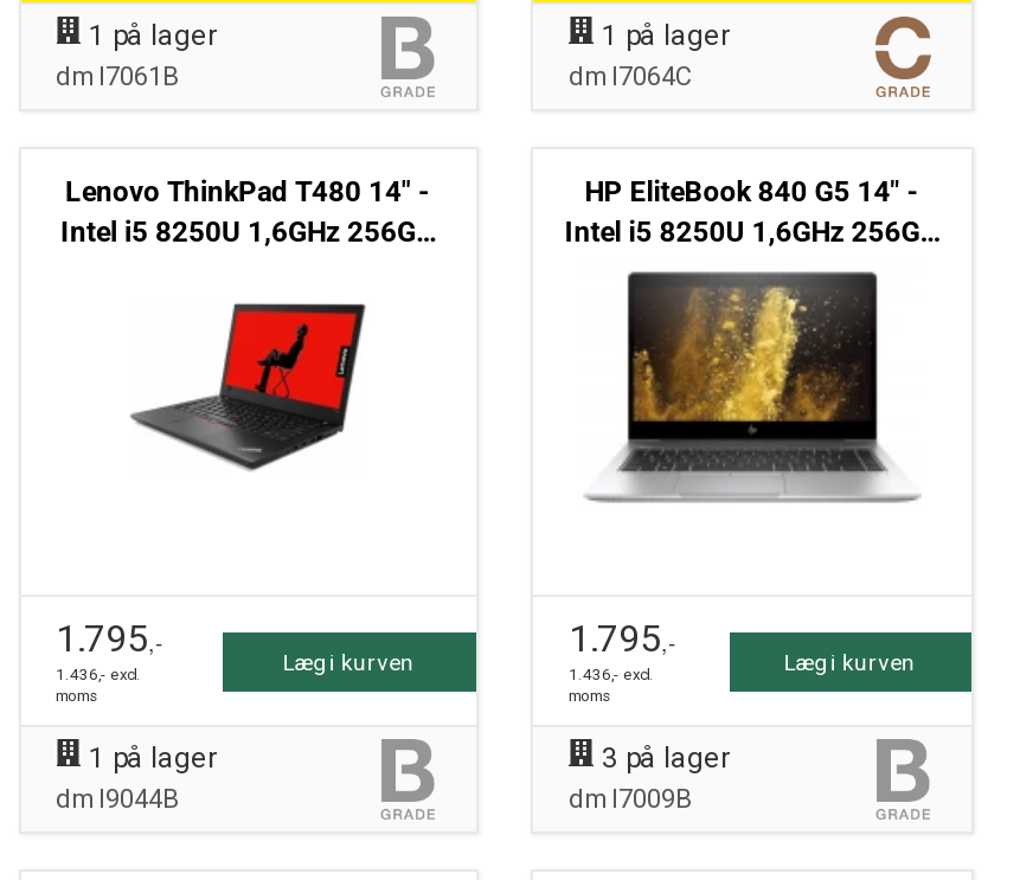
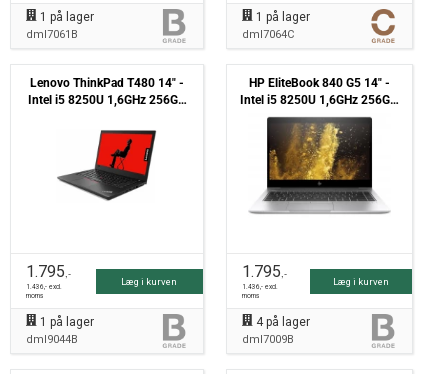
[602,741,730,775] 3 på lager -> [256,315,310,329] 4 på lager

